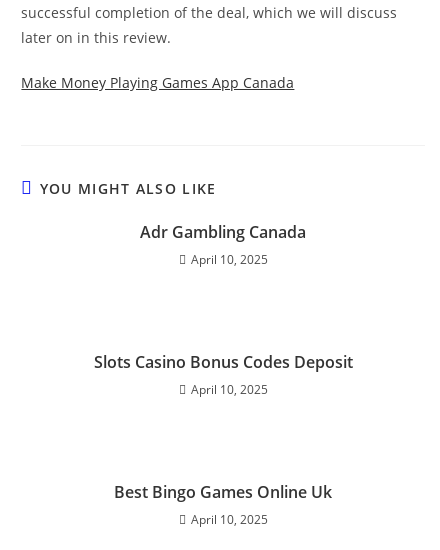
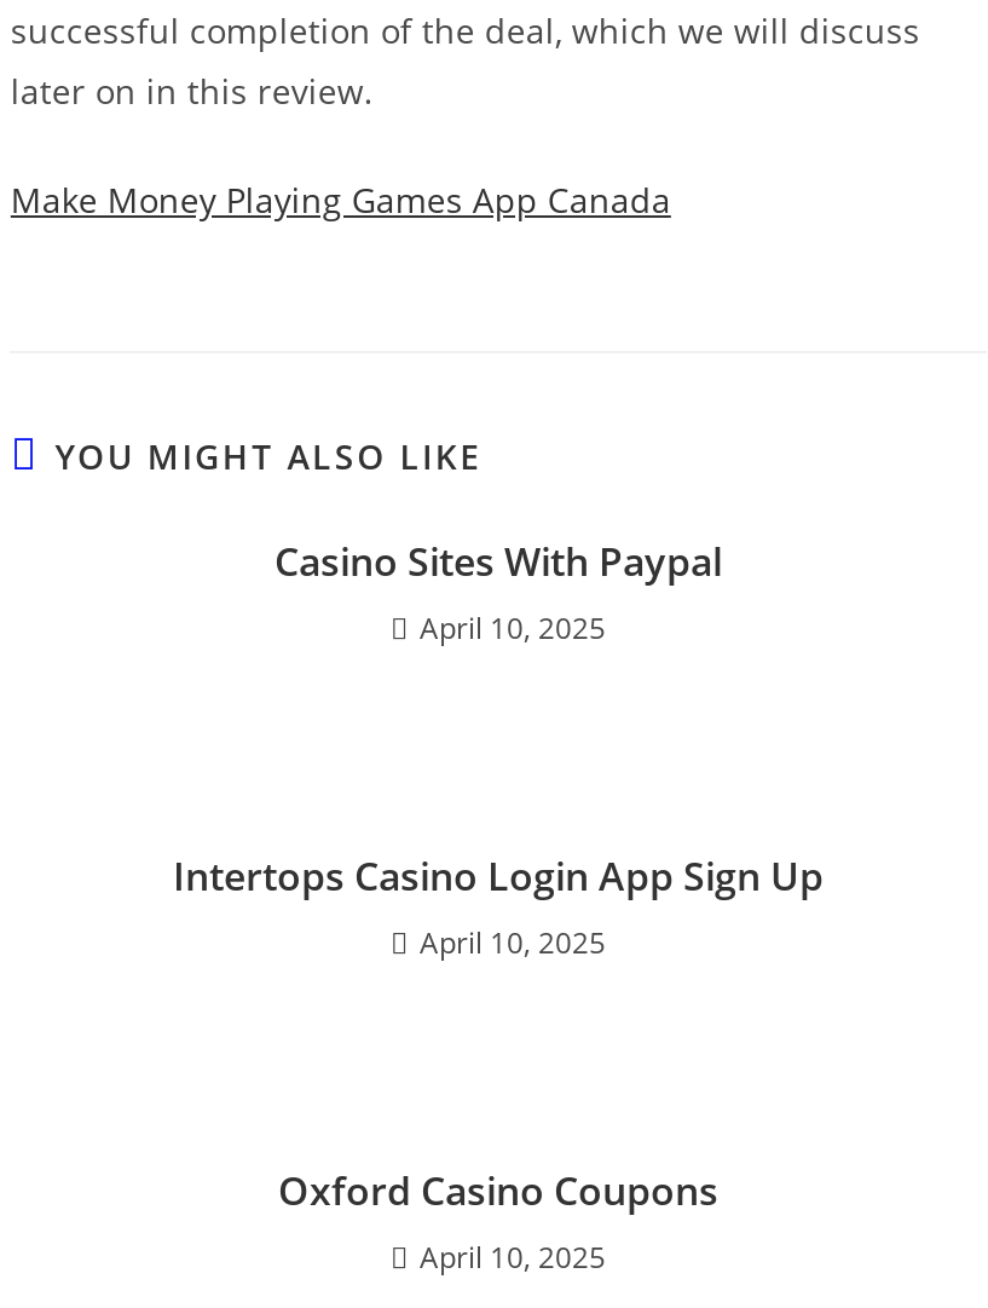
[140,221,306,243] Adr Gambling Canada -> [275,536,722,589] Casino Sites With Paypal
[93,351,352,373] Slots Casino Bonus Codes Deposit -> [173,850,824,903] Intertops Casino Login App Sign Up
[114,481,332,503] Best Bingo Games Online Uk -> [278,1165,718,1218] Oxford Casino Coupons

